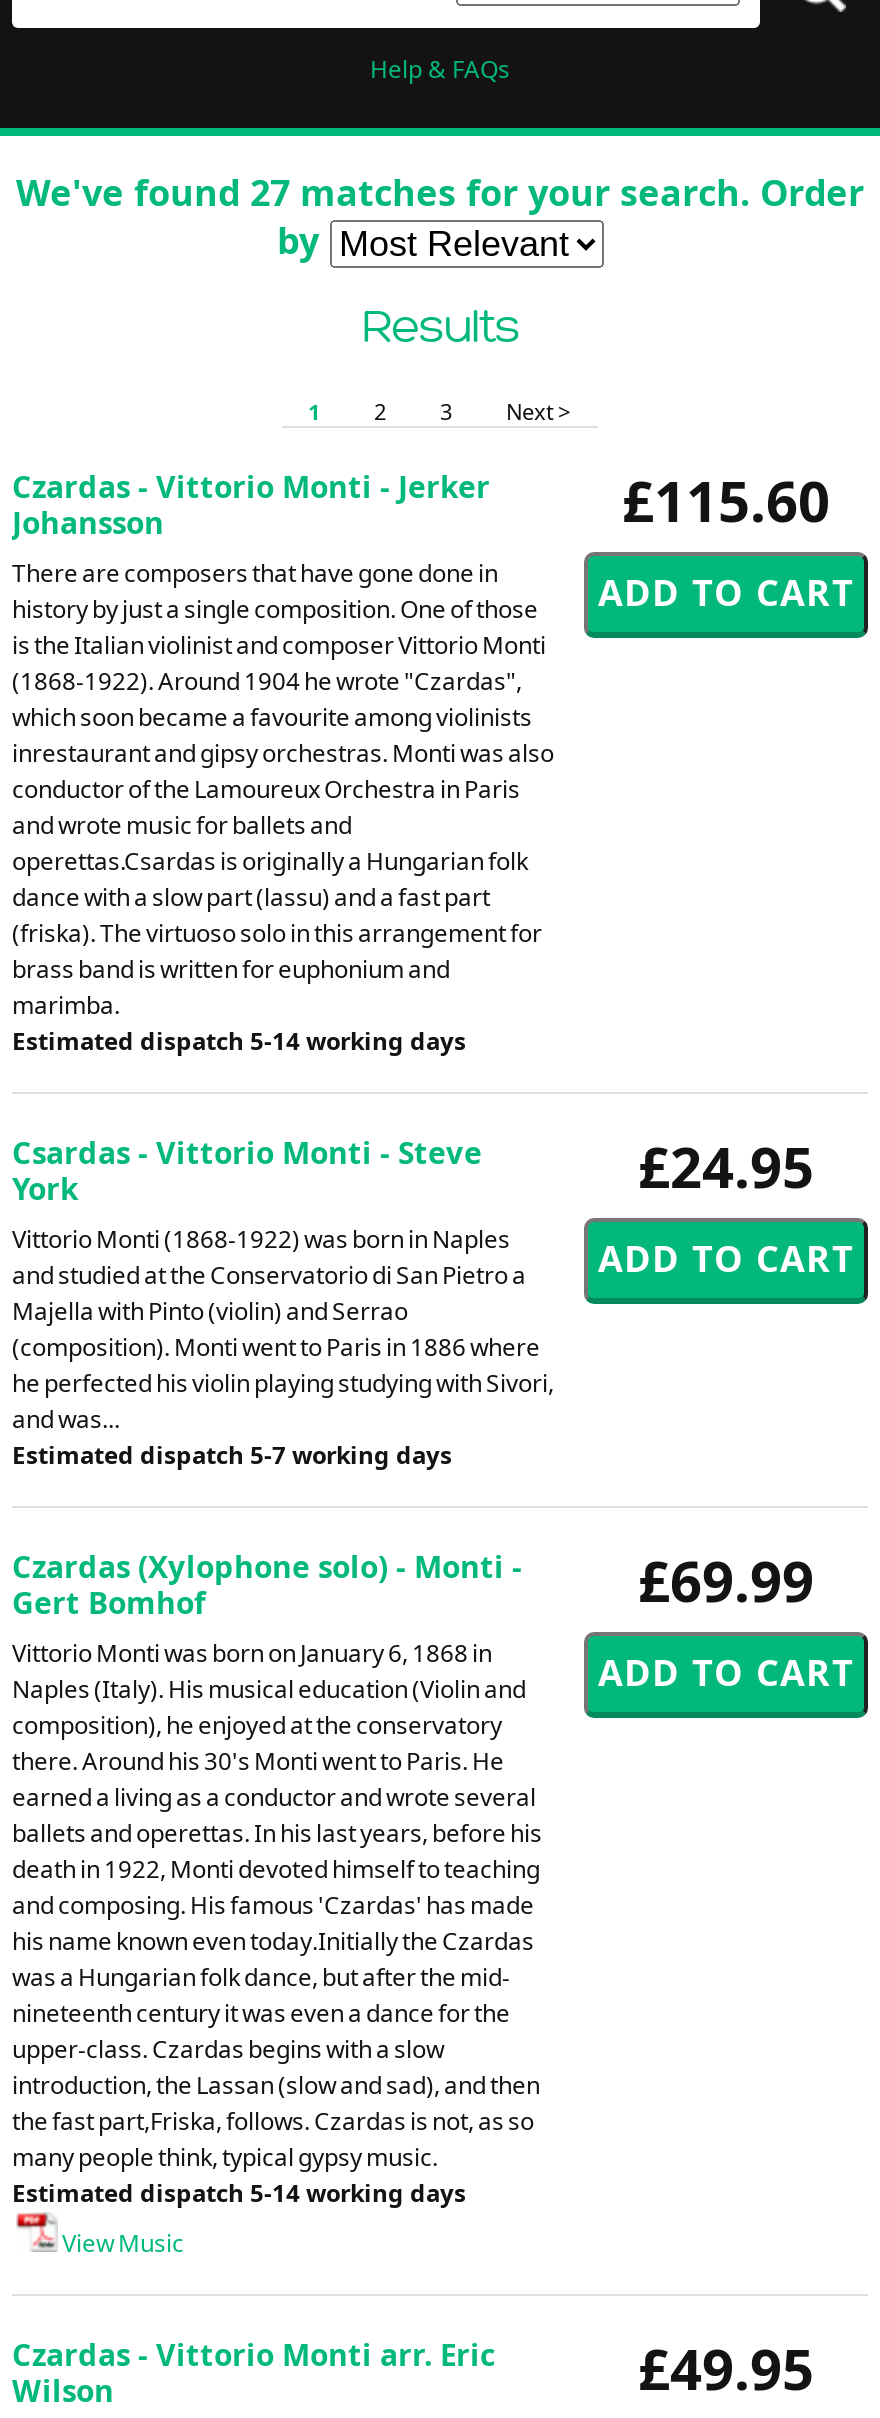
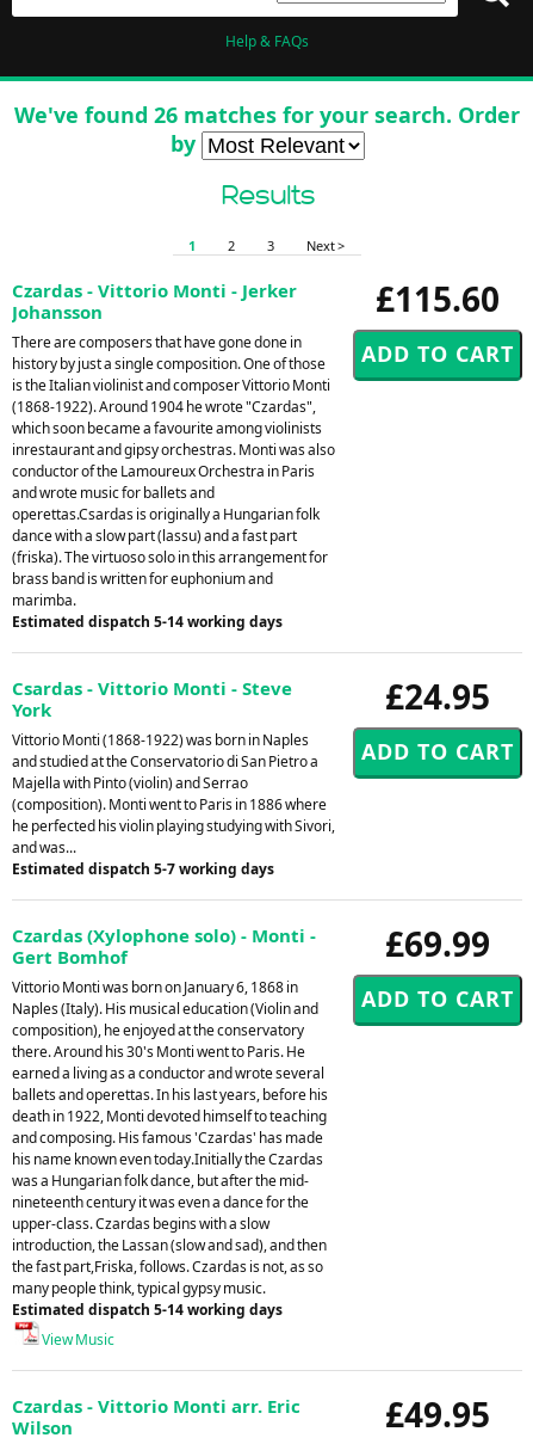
[16,168,864,216] We've found 27 matches for your search. Order -> [14,100,520,129] We've found 26 matches for your search. Order

